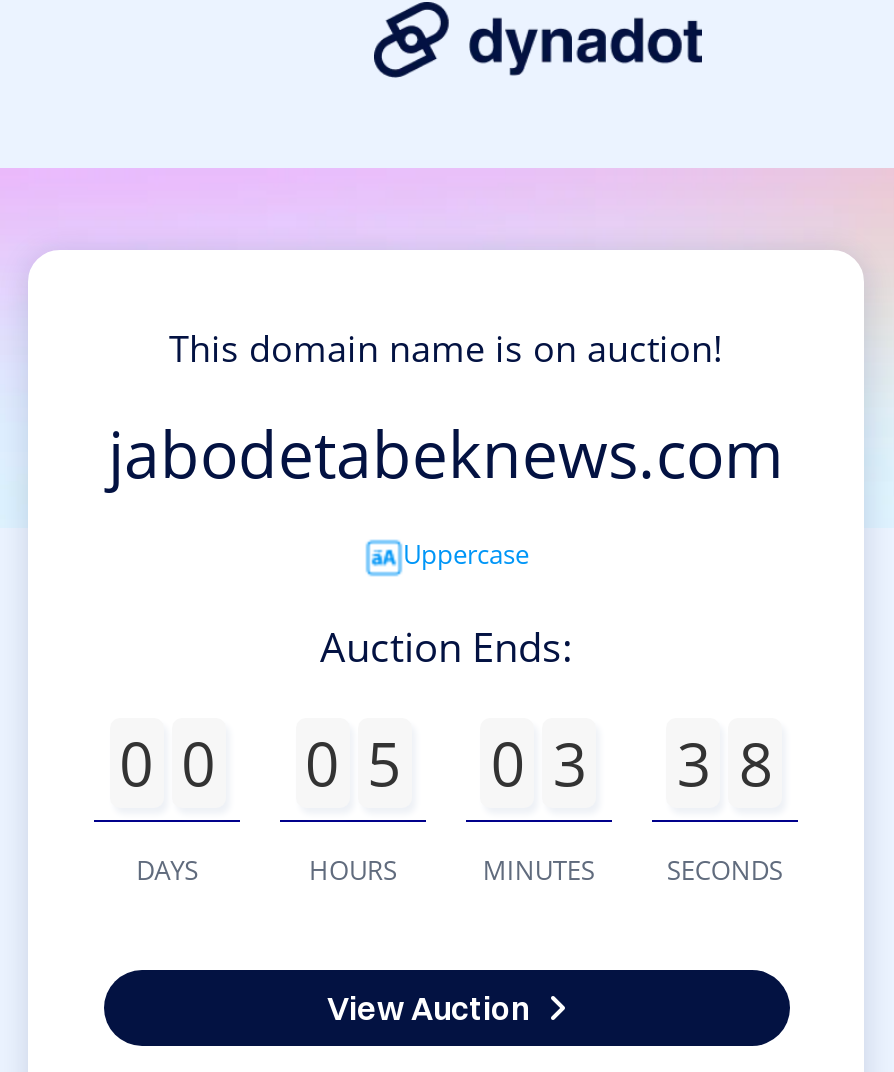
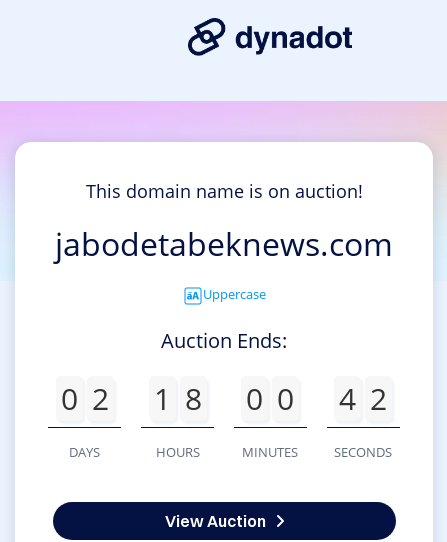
[119,722,215,804] 0 0 -> [61,378,109,419] 0 2
[305,722,401,804] 0 5 -> [153,378,201,419] 1 8
[491,722,587,804] 0 3 -> [246,378,294,419] 0 0
[677,722,773,804] 3 8 -> [339,378,387,419] 4 2

